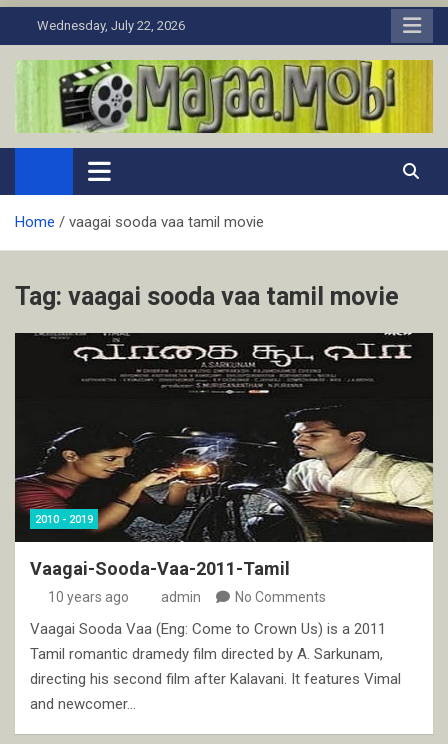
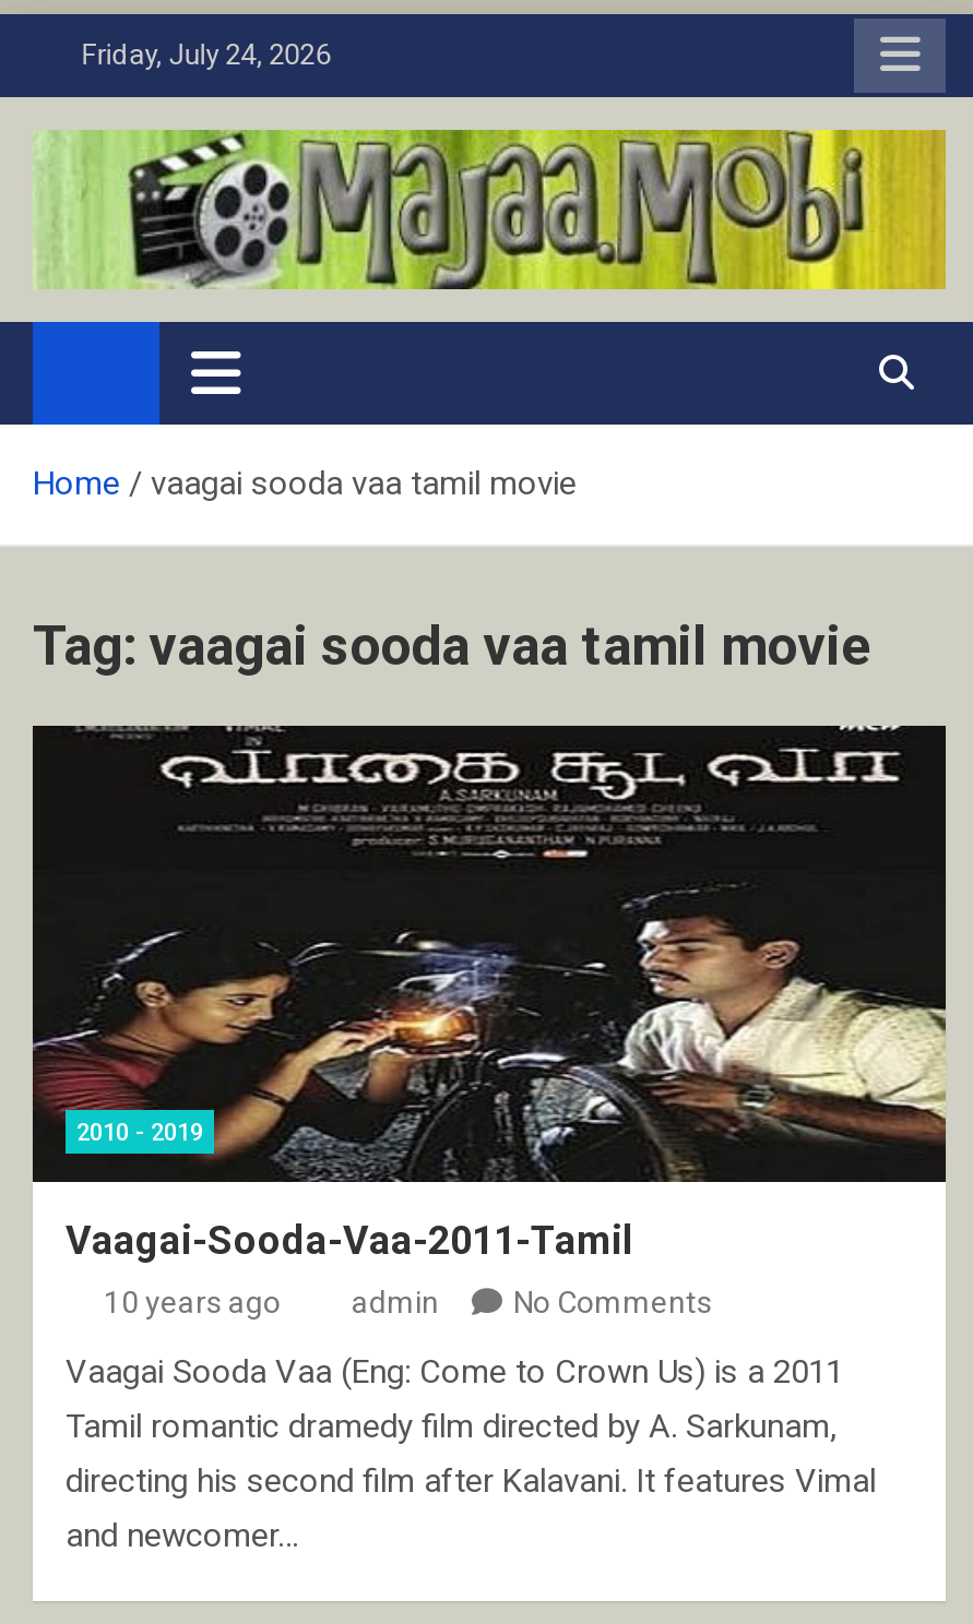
[31,18,185,33] Wednesday, July 22, 2026 -> [68,38,330,71] Friday, July 24, 2026

